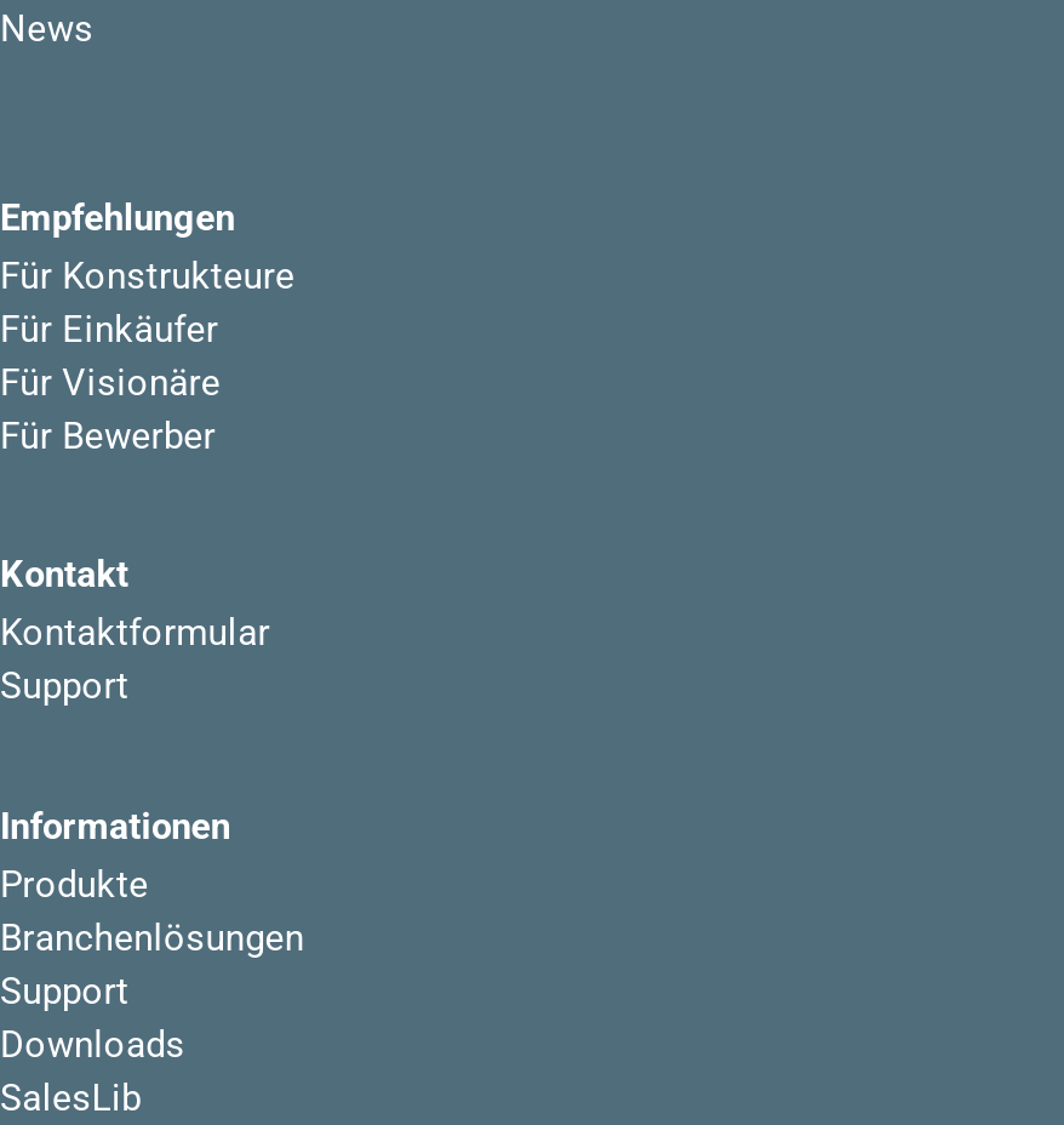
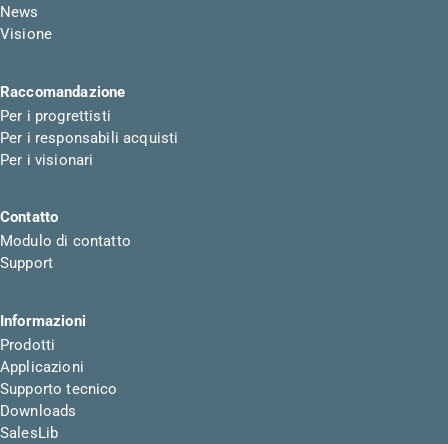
[0,196,295,655] Empfehlungen | Für Konstrukteure | Für Einkäufer | Für Visionäre | Für Bewerber | Kontakt | Kontaktformular -> [0,25,178,250] Visione | Raccomandazione | Per i progrettisti | Per i responsabili acquisti | Per i visionari | Contatto | Modulo di contatto
[0,804,304,1013] Informationen | Produkte | Branchenlösungen | Support -> [0,312,118,398] Informazioni | Prodotti | Applicazioni | Supporto tecnico

